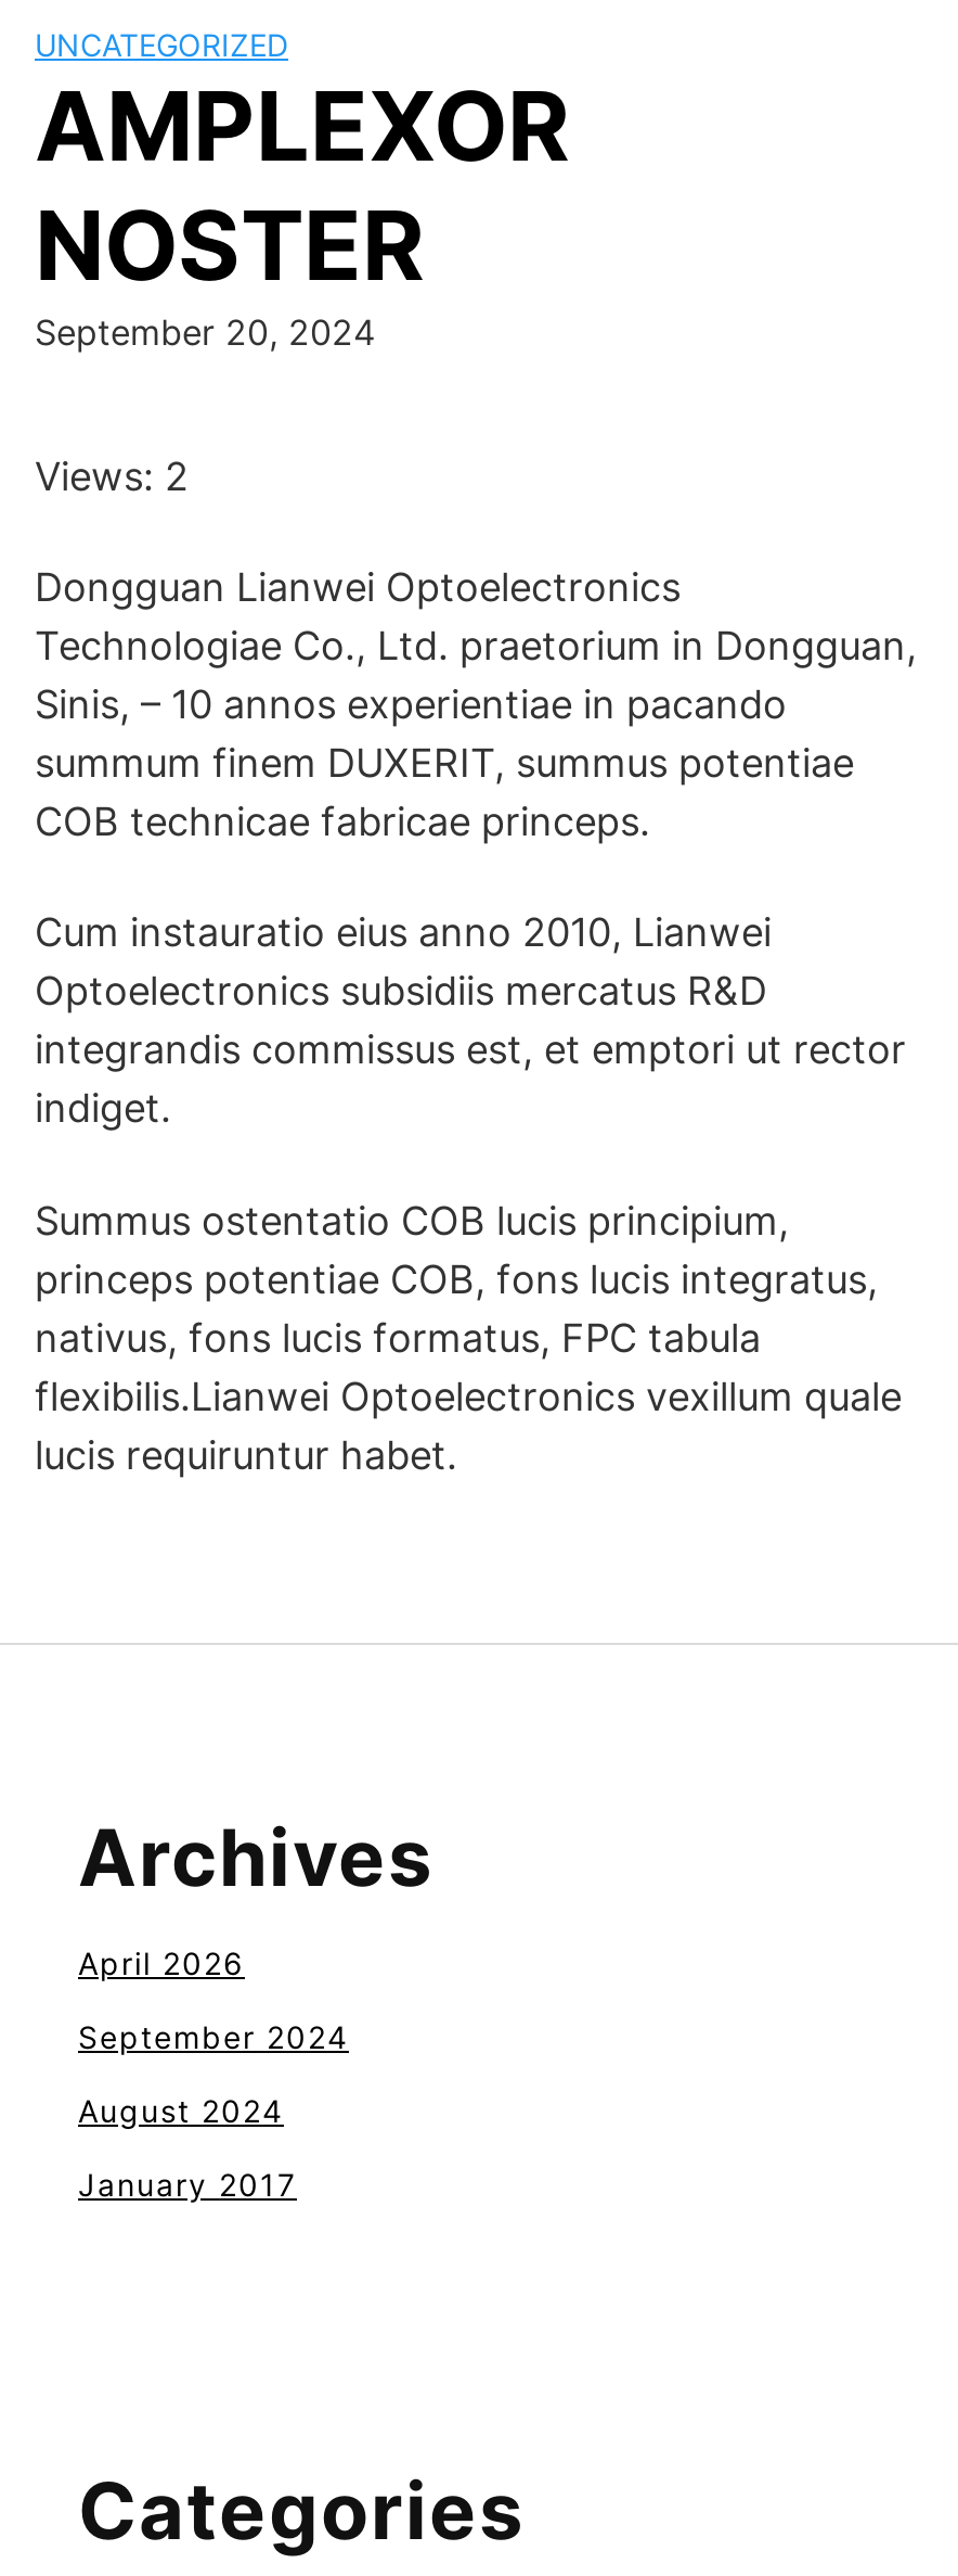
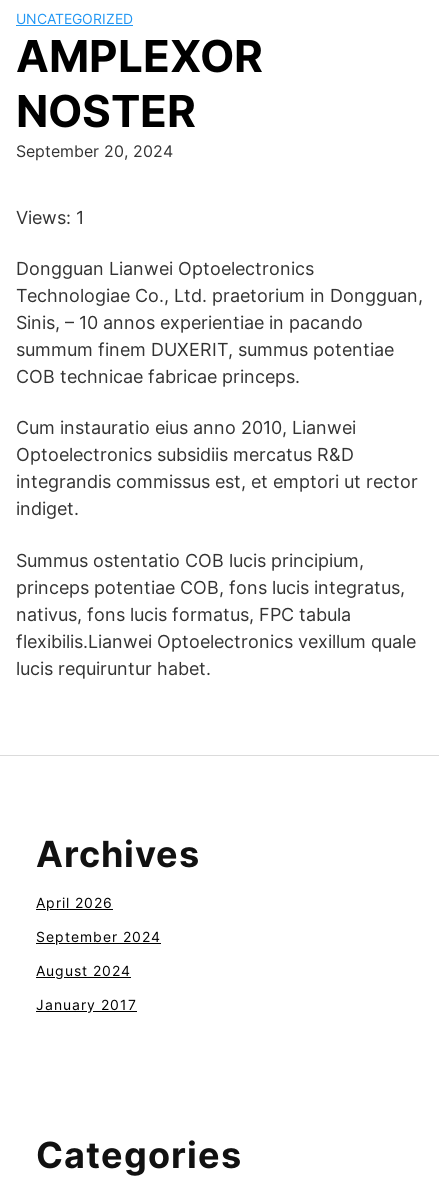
[35,454,189,499] Views: 2 -> [16,207,84,228] Views: 1

